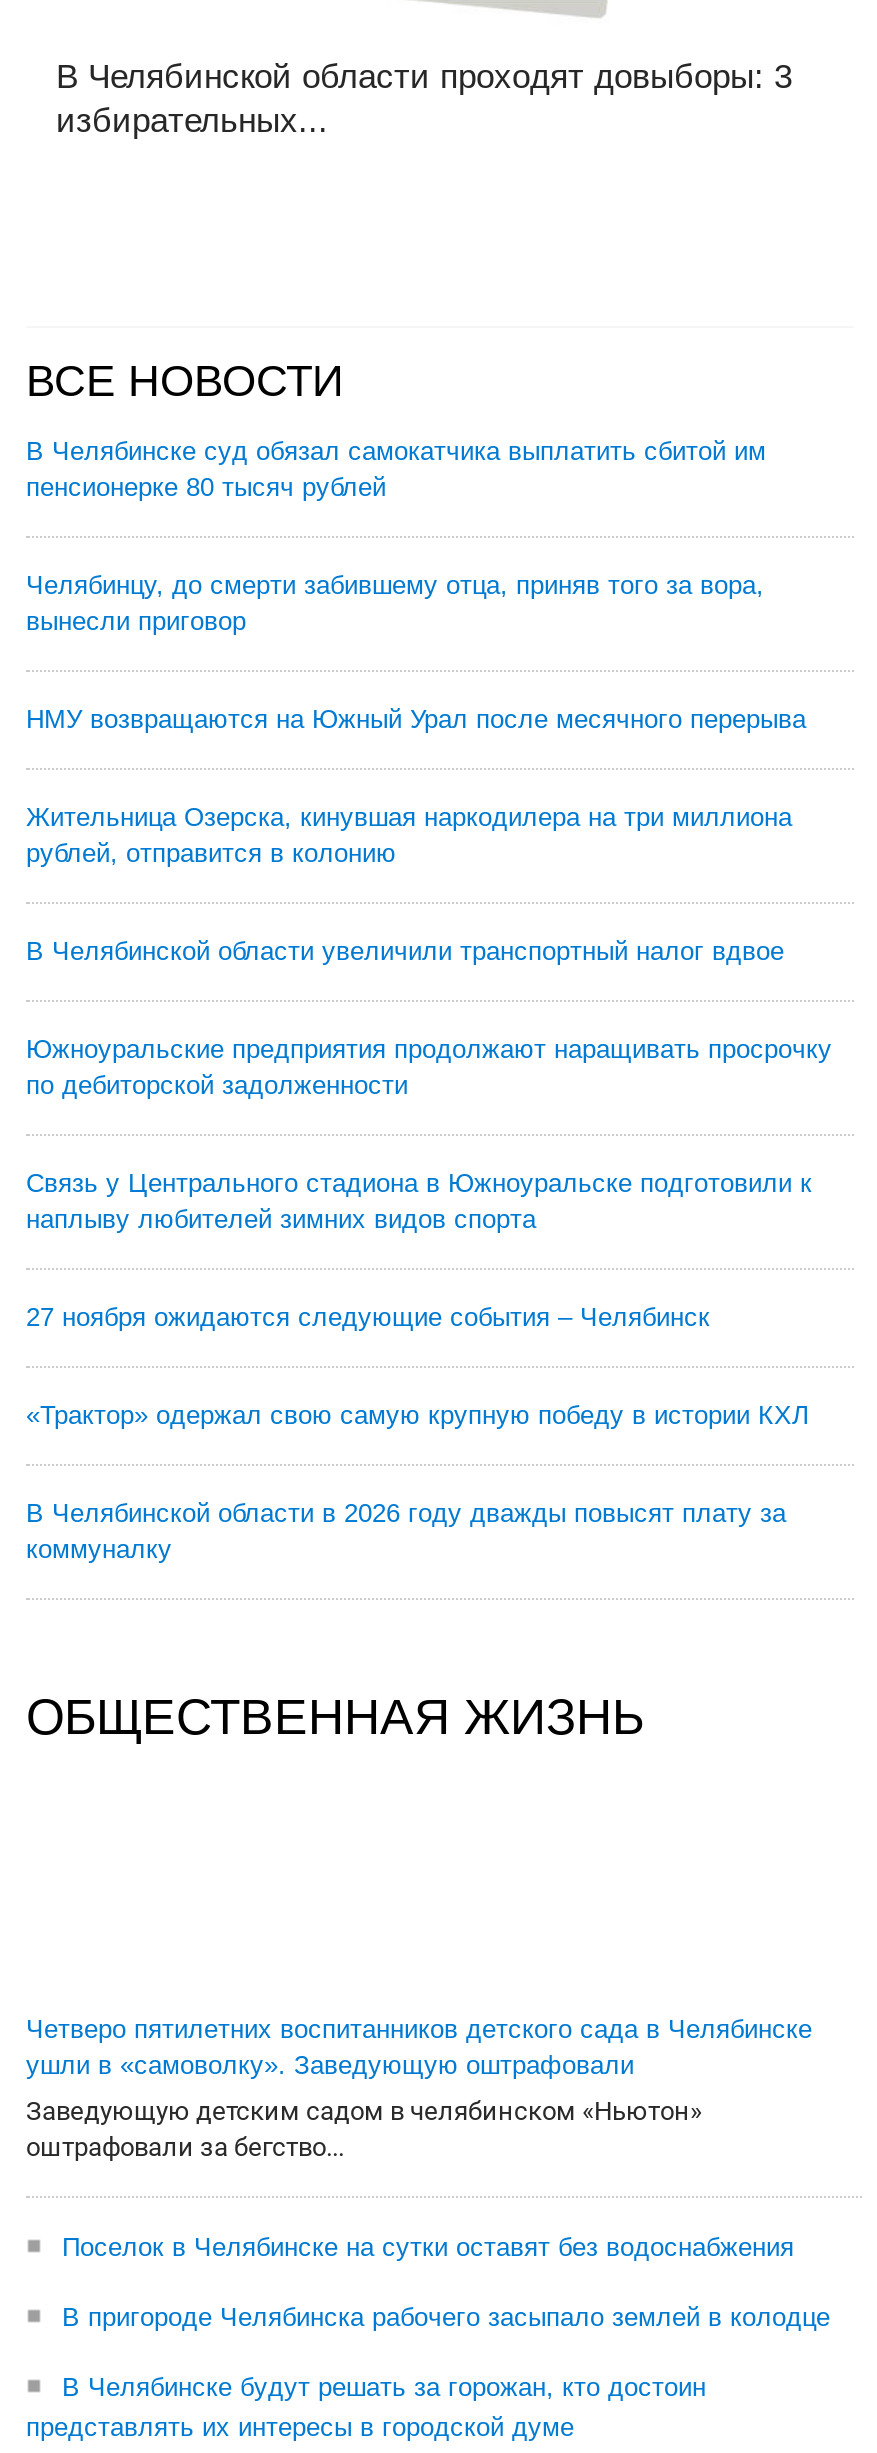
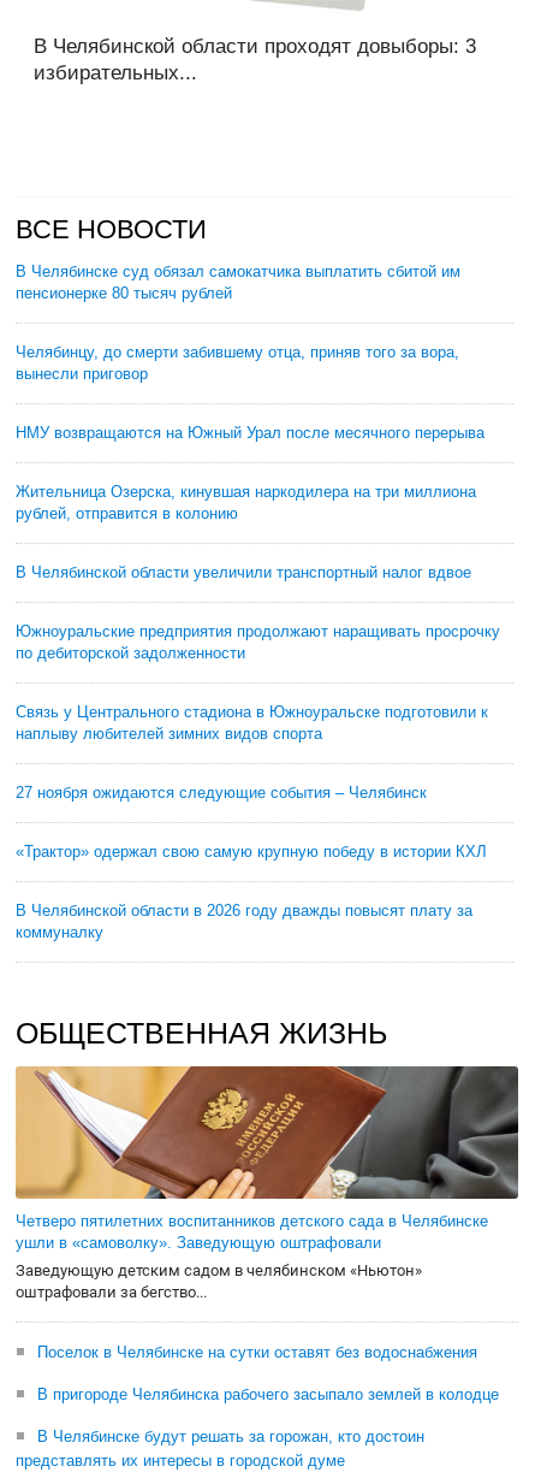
none -> [14,1065,519,1200] [image]

